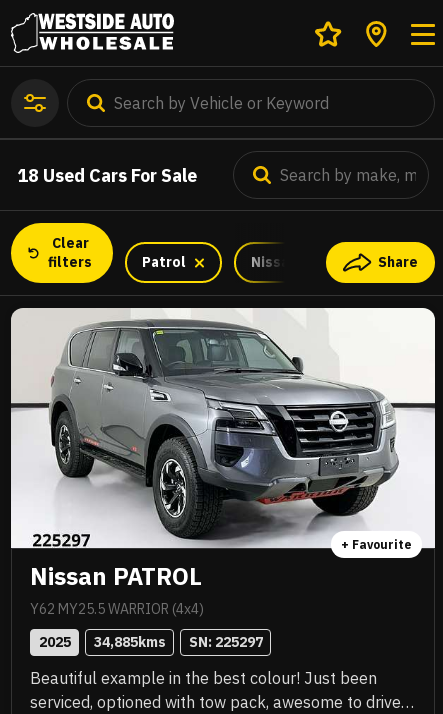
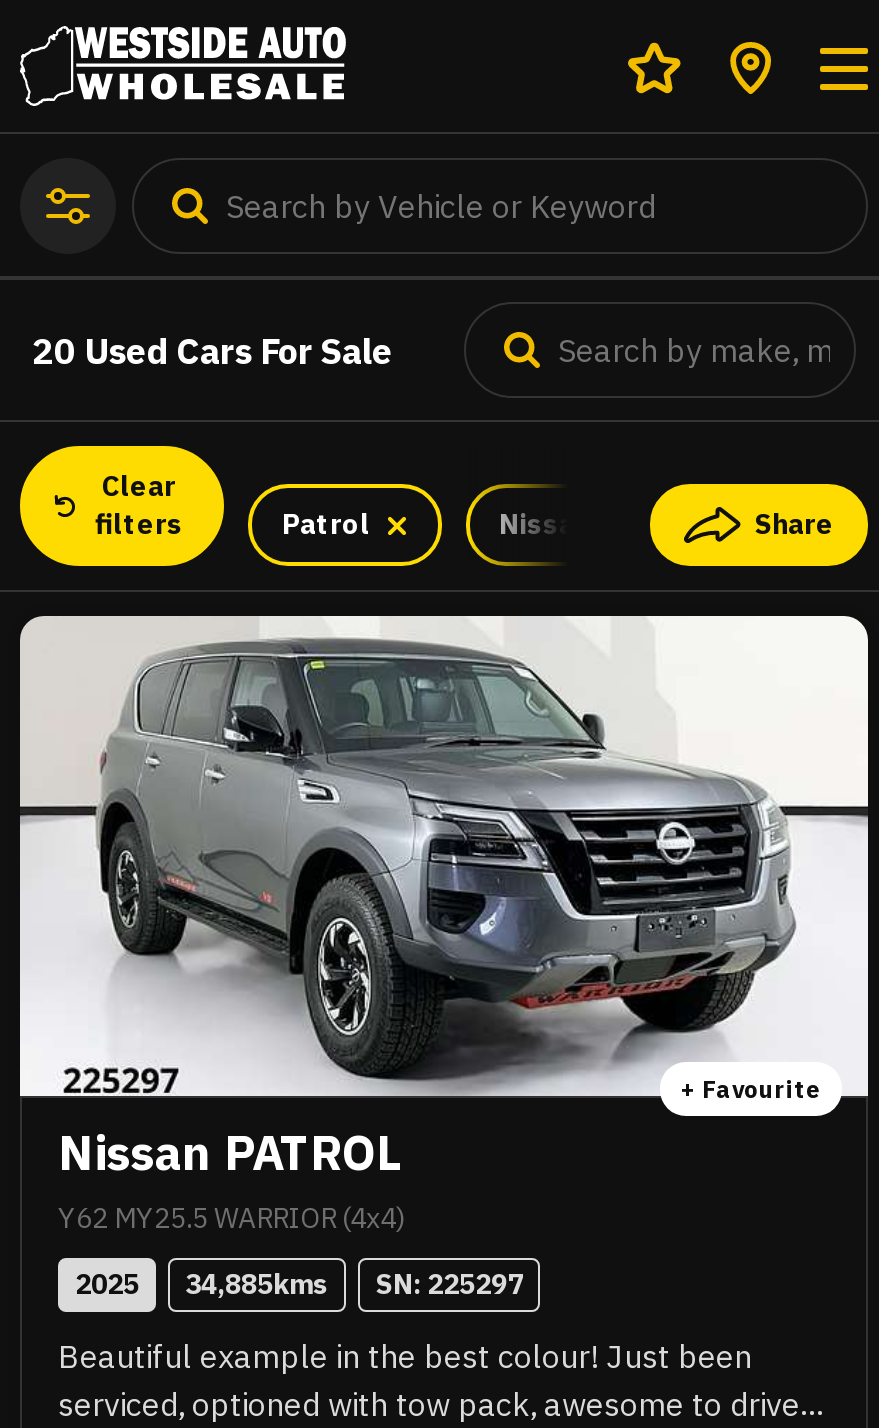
[17,163,197,186] 18 Used Cars For Sale -> [32,327,392,373] 20 Used Cars For Sale

